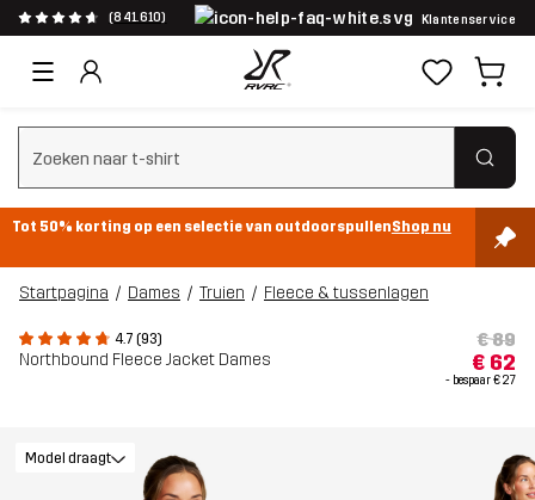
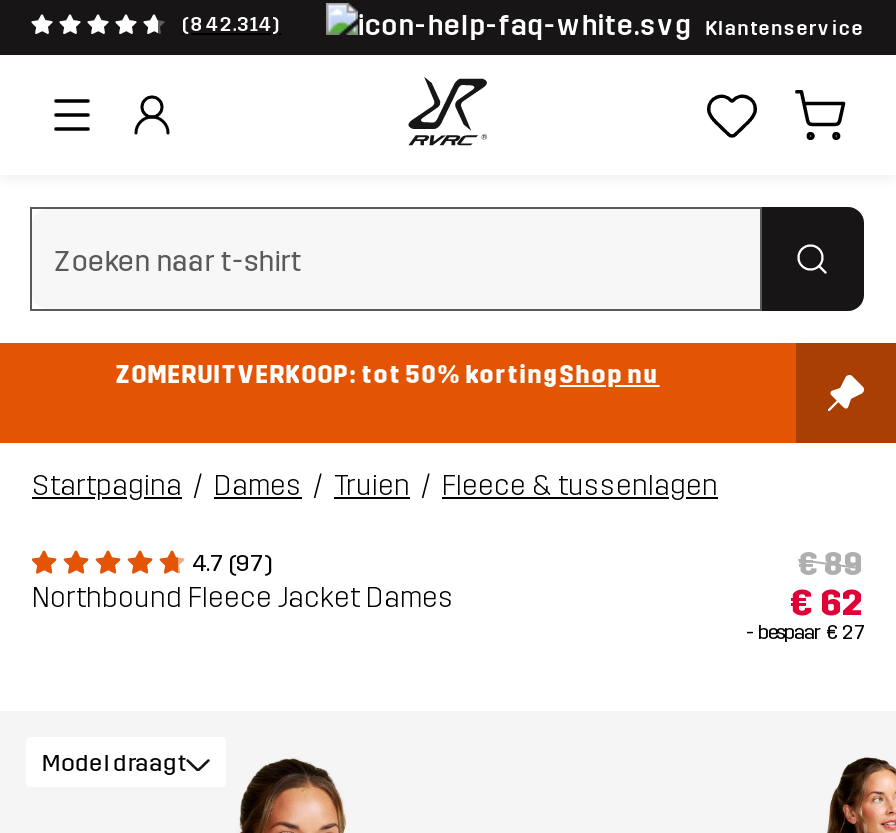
[109,11,167,25] (841.610) -> [182,13,281,37] (842.314)
[12,218,451,235] Tot 50% korting op een selectie van outdoorspullenShop nu -> [116,360,660,388] ZOMERUITVERKOOP: tot 50% kortingShop nu
[115,331,162,347] 4.7 (93) -> [192,549,272,577] 4.7 (97)

